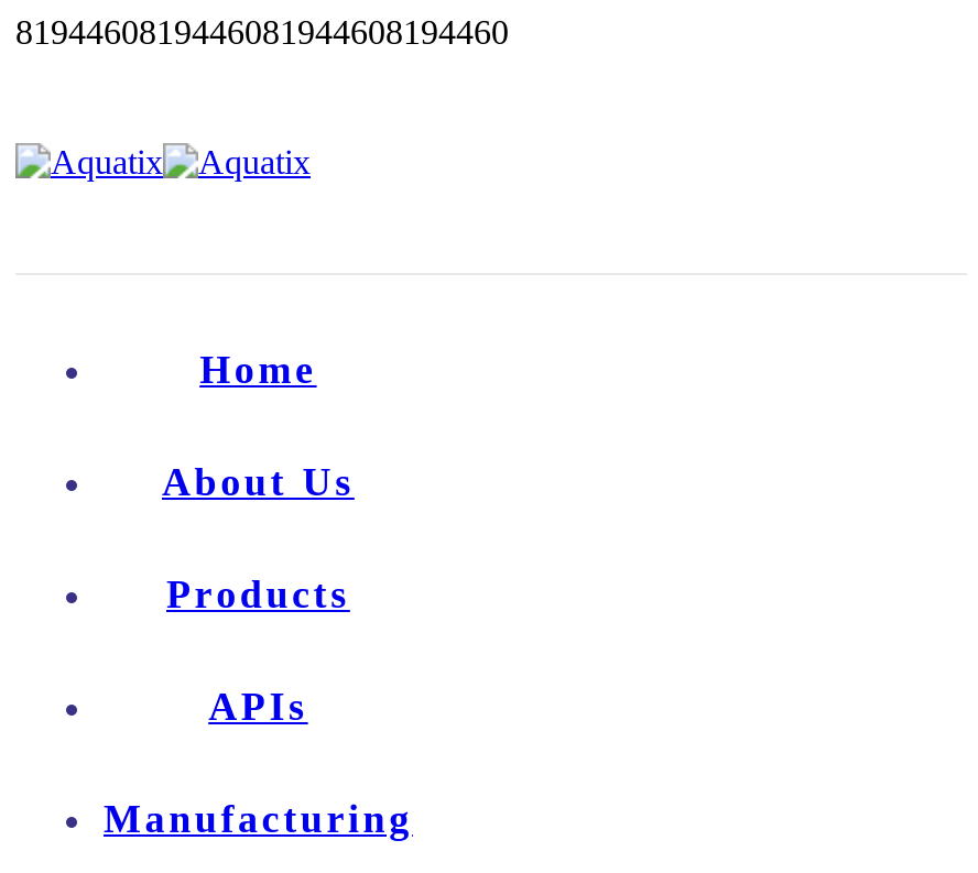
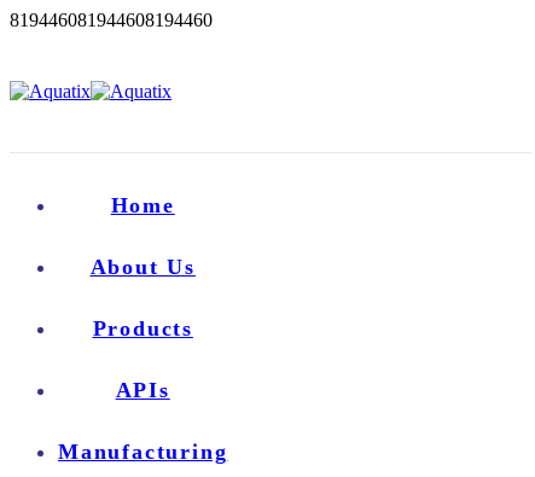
[15,13,509,51] 8194460819446081944608194460 -> [10,10,213,30] 819446081944608194460

